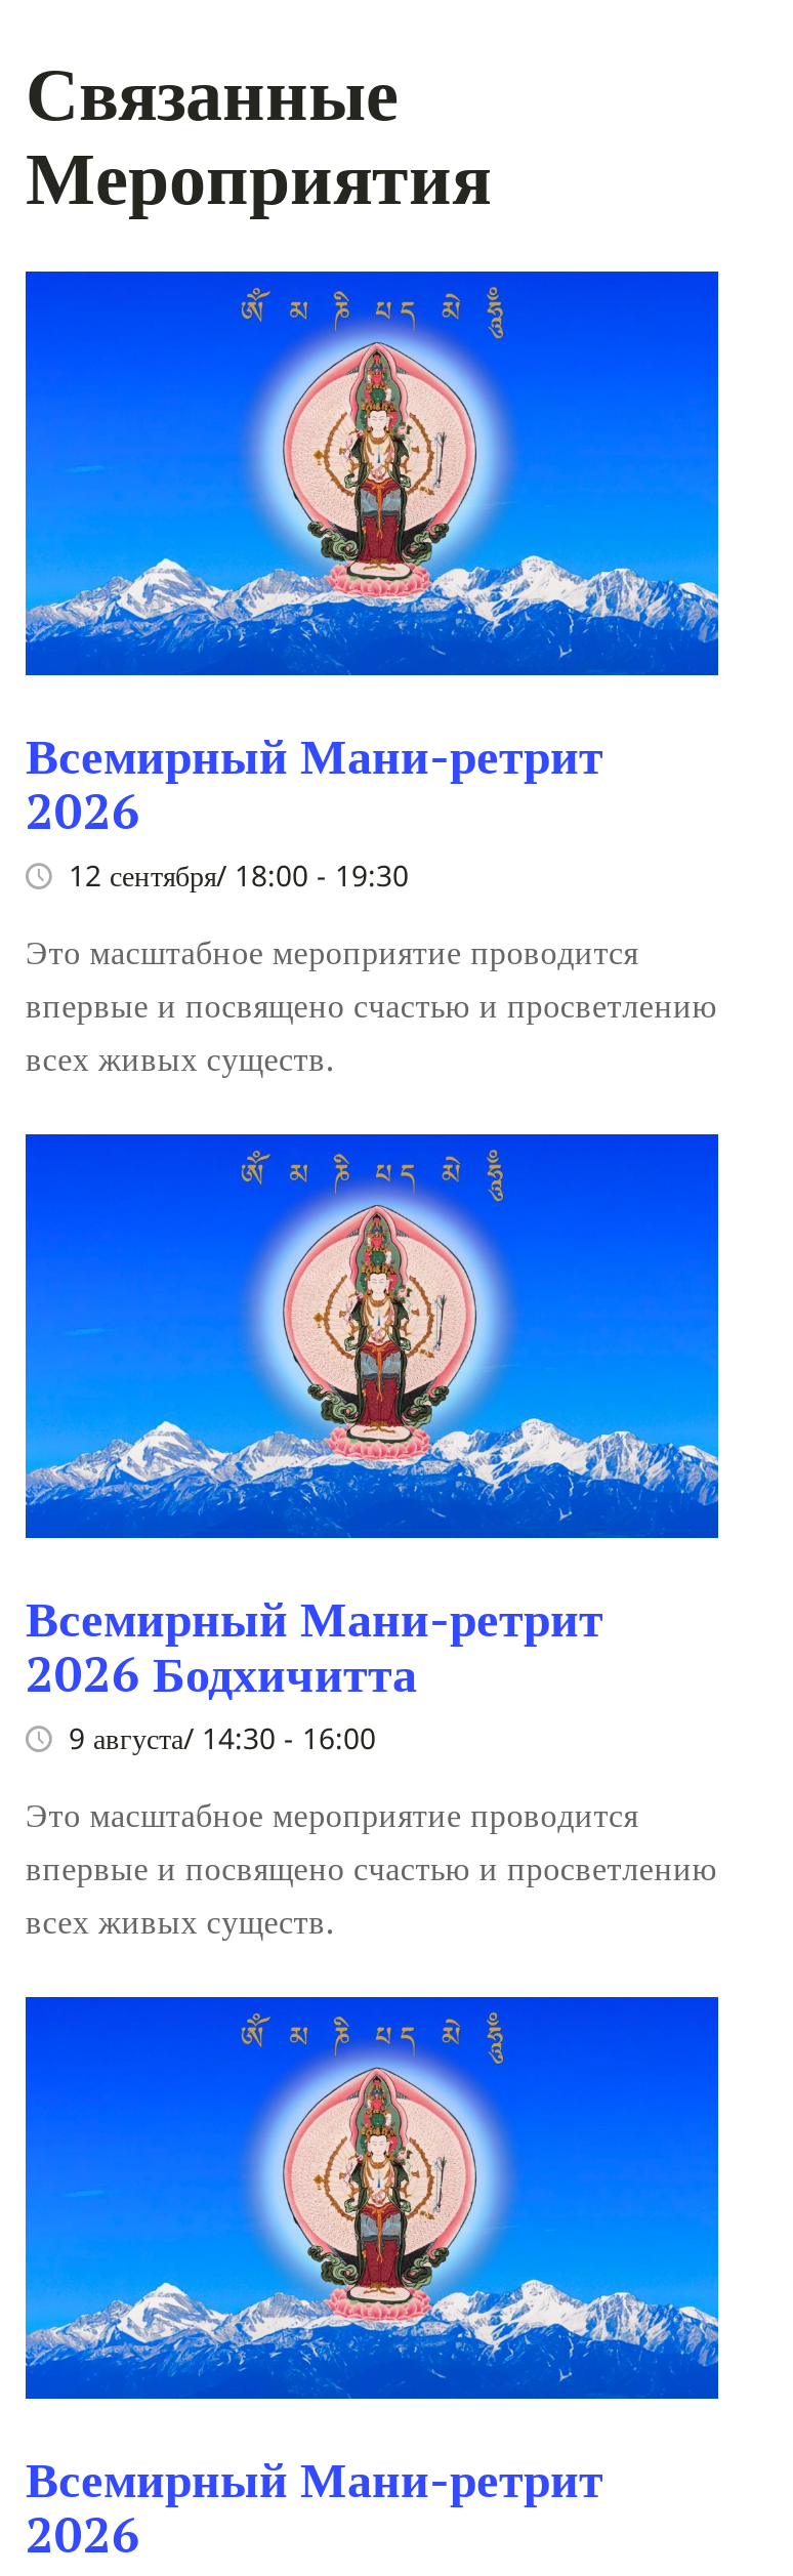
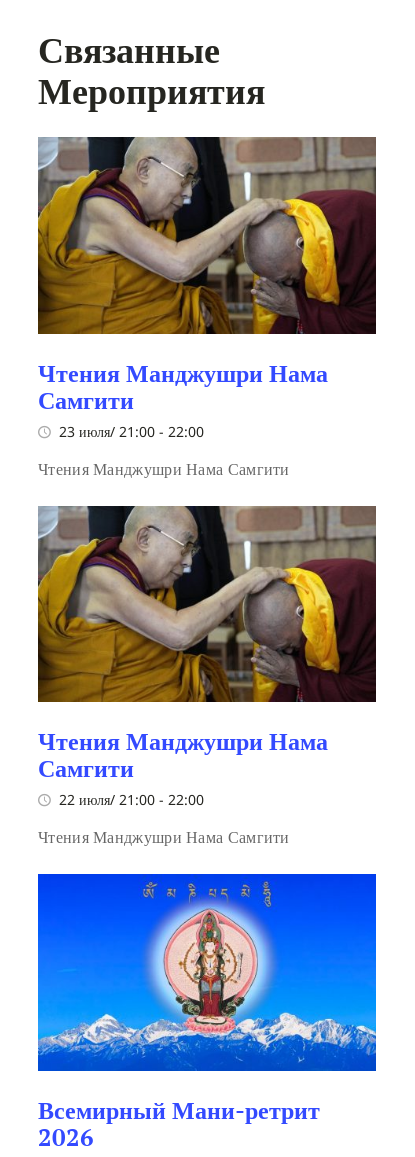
[24,269,720,894] [image] | Всемирный Мани-ретрит | 2026 | 12 сентября/ 18:00 - 19:30 -> [37,136,377,441] [image] | Чтения Манджушри Нама | Самгити | 23 июля/ 21:00 - 22:00
[26,929,717,1081] Это масштабное мероприятие проводится | впервые и посвящено счастью и просветлению | всех живых существ. -> [38,458,290,480] Чтения Манджушри Нама Самгити
[24,1132,720,1757] [image] | Всемирный Мани-ретрит | 2026 Бодхичитта | 9 августа/ 14:30 - 16:00 -> [37,513,377,809] [image] | Чтения Манджушри Нама | Самгити | 22 июля/ 21:00 - 22:00
[26,1792,717,1943] Это масштабное мероприятие проводится | впервые и посвящено счастью и просветлению | всех живых существ. -> [38,826,290,848] Чтения Манджушри Нама Самгити

